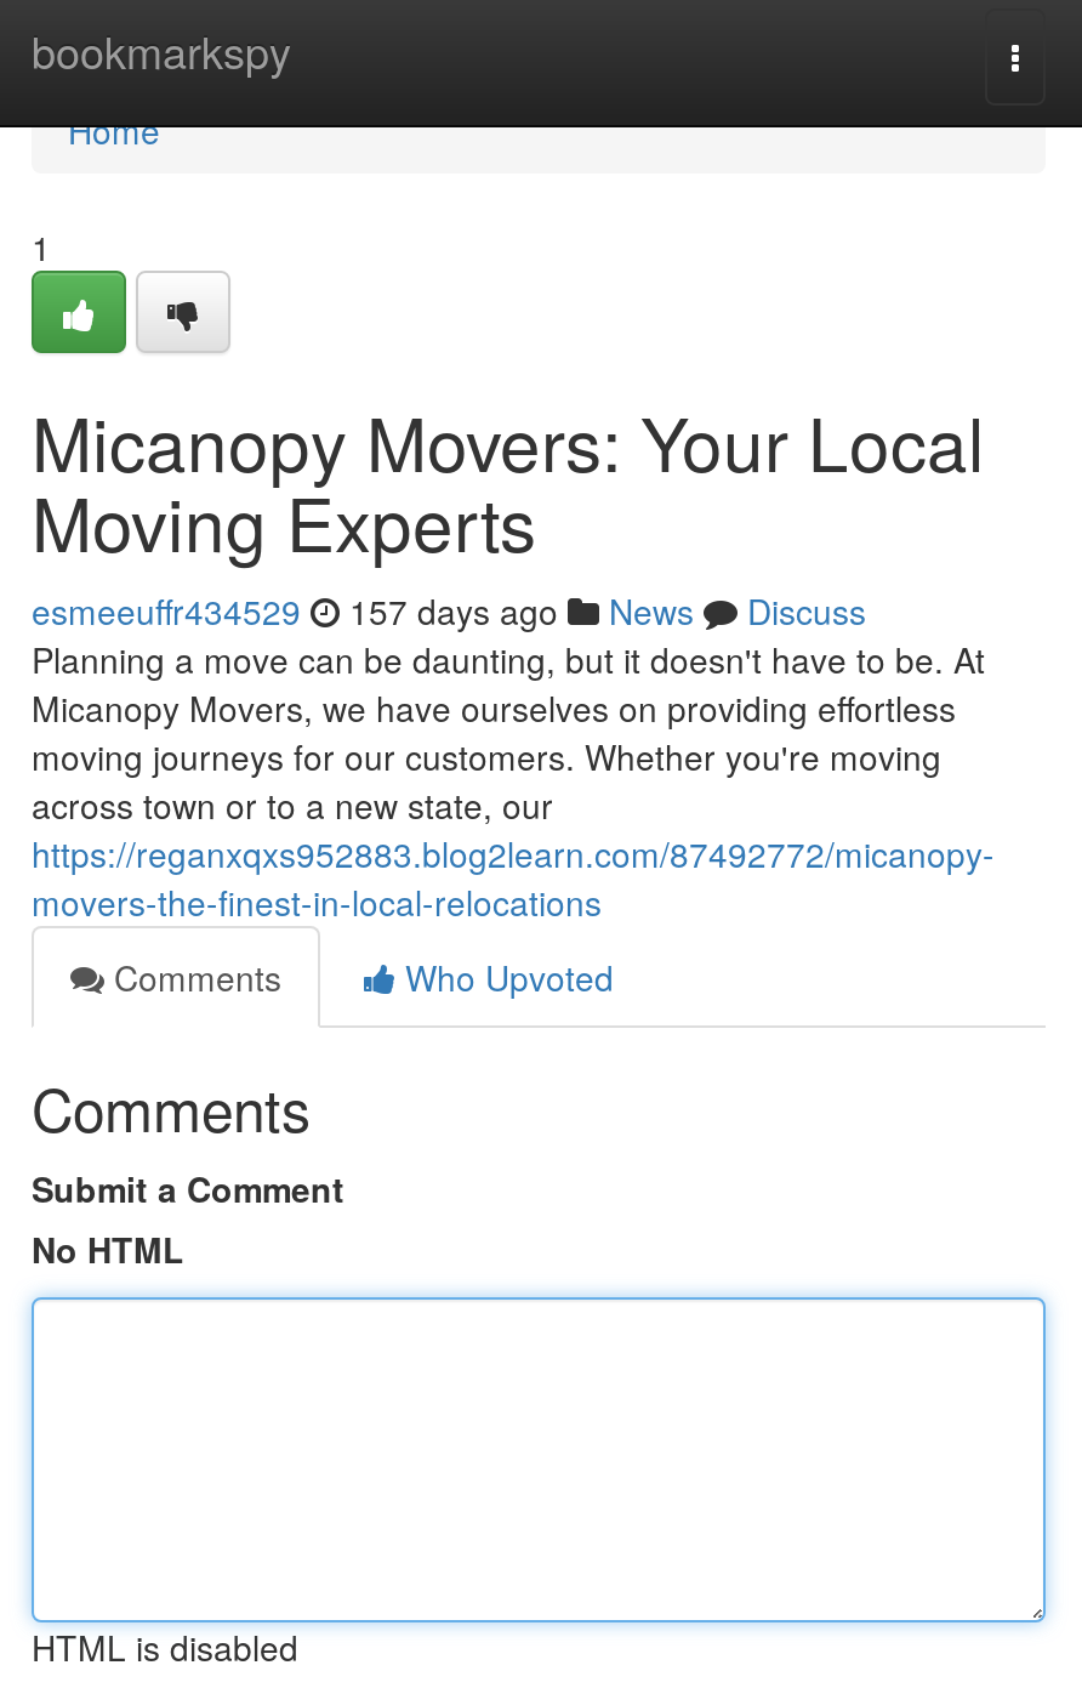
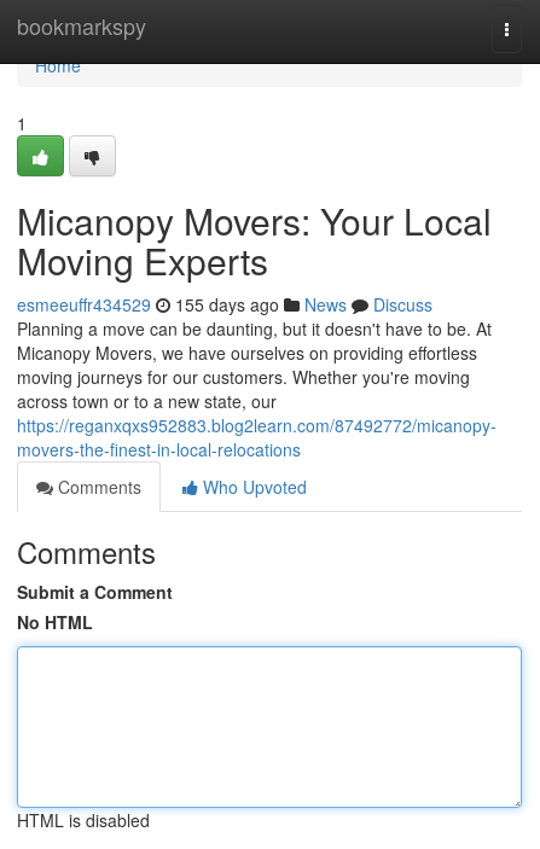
[32,586,866,635] esmeeuffr434529 157 days ago News Discuss -> [17,292,432,316] esmeeuffr434529 155 days ago News Discuss

